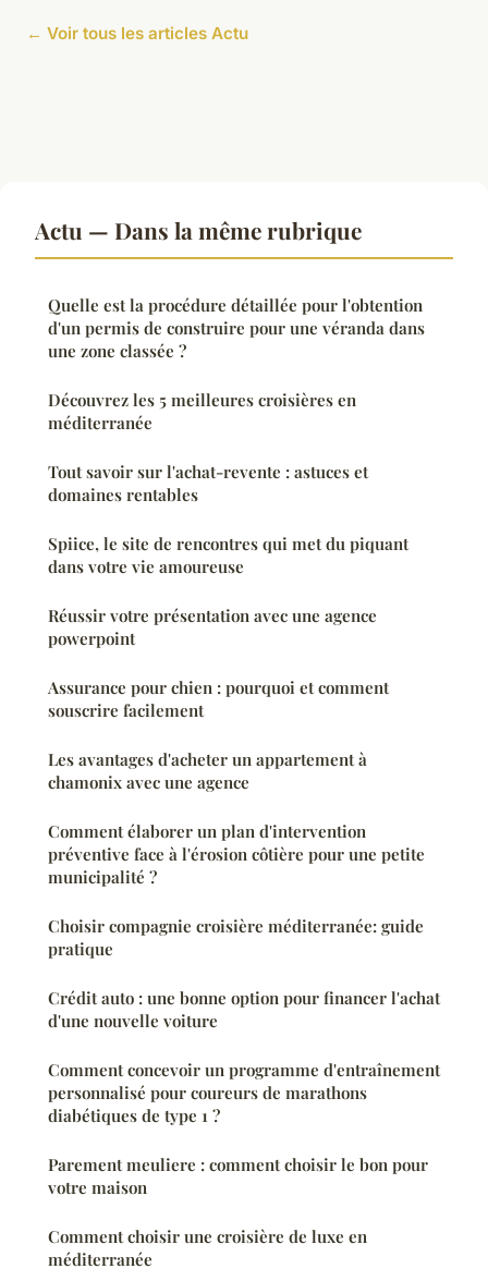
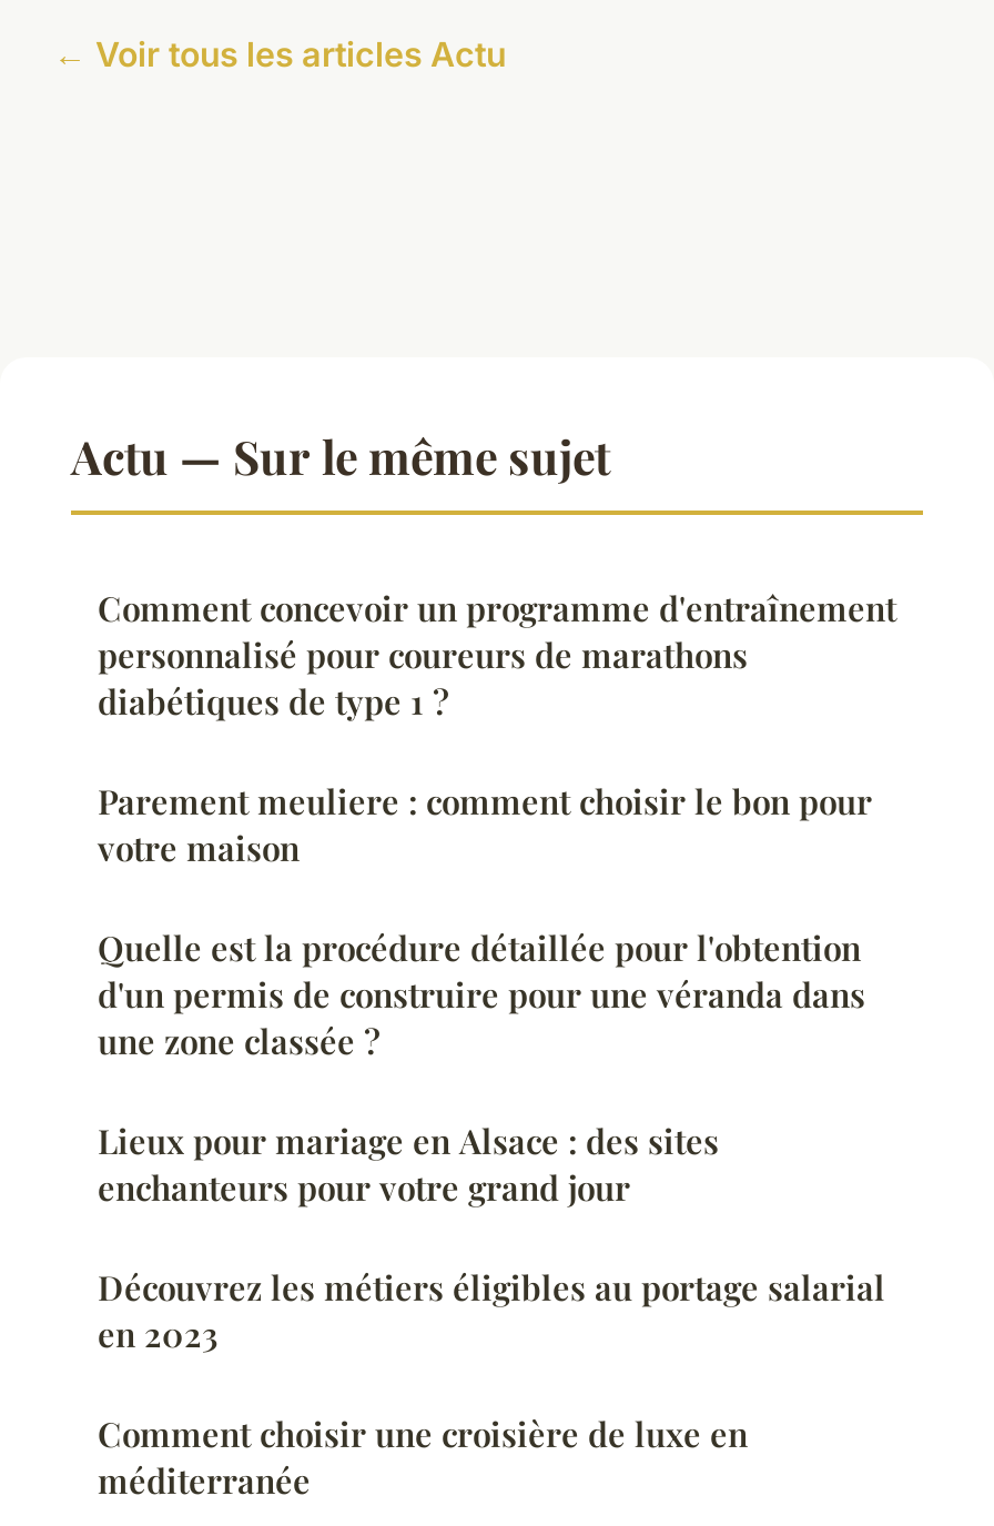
[35,214,440,1031] Actu — Dans la même rubrique | Découvrez les 5 meilleures croisières en | méditerranée | Tout savoir sur l'achat-revente : astuces et | domaines rentables | Spiice, le site de rencontres qui met du piquant | dans votre vie amoureuse | Réussir votre présentation avec une agence | powerpoint | Assurance pour chien : pourquoi et comment | souscrire facilement | Les avantages d'acheter un appartement à | chamonix avec une agence | Comment élaborer un plan d'intervention | préventive face à l'érosion côtière pour une petite | municipalité ? | Choisir compagnie croisière méditerranée: guide | pratique | Crédit auto : une bonne option pour financer l'achat | d'une nouvelle voiture -> [71,423,610,485] Actu — Sur le même sujet
moved [48,294,425,361] -> [98,924,865,1062]: Quelle est la procédure détaillée pour l'obtention | d'un permis de construire pour une véranda dans | une zone classée ?
moved [48,1058,440,1198] -> [98,585,896,869]: Comment concevoir un programme d'entraînement | personnalisé pour coureurs de marathons | diabétiques de type 1 ? | Parement meuliere : comment choisir le bon pour | votre maison
none -> [98,1118,885,1355] Lieux pour mariage en Alsace : des sites | enchanteurs pour votre grand jour | Découvrez les métiers éligibles au portage salarial | en 2023

